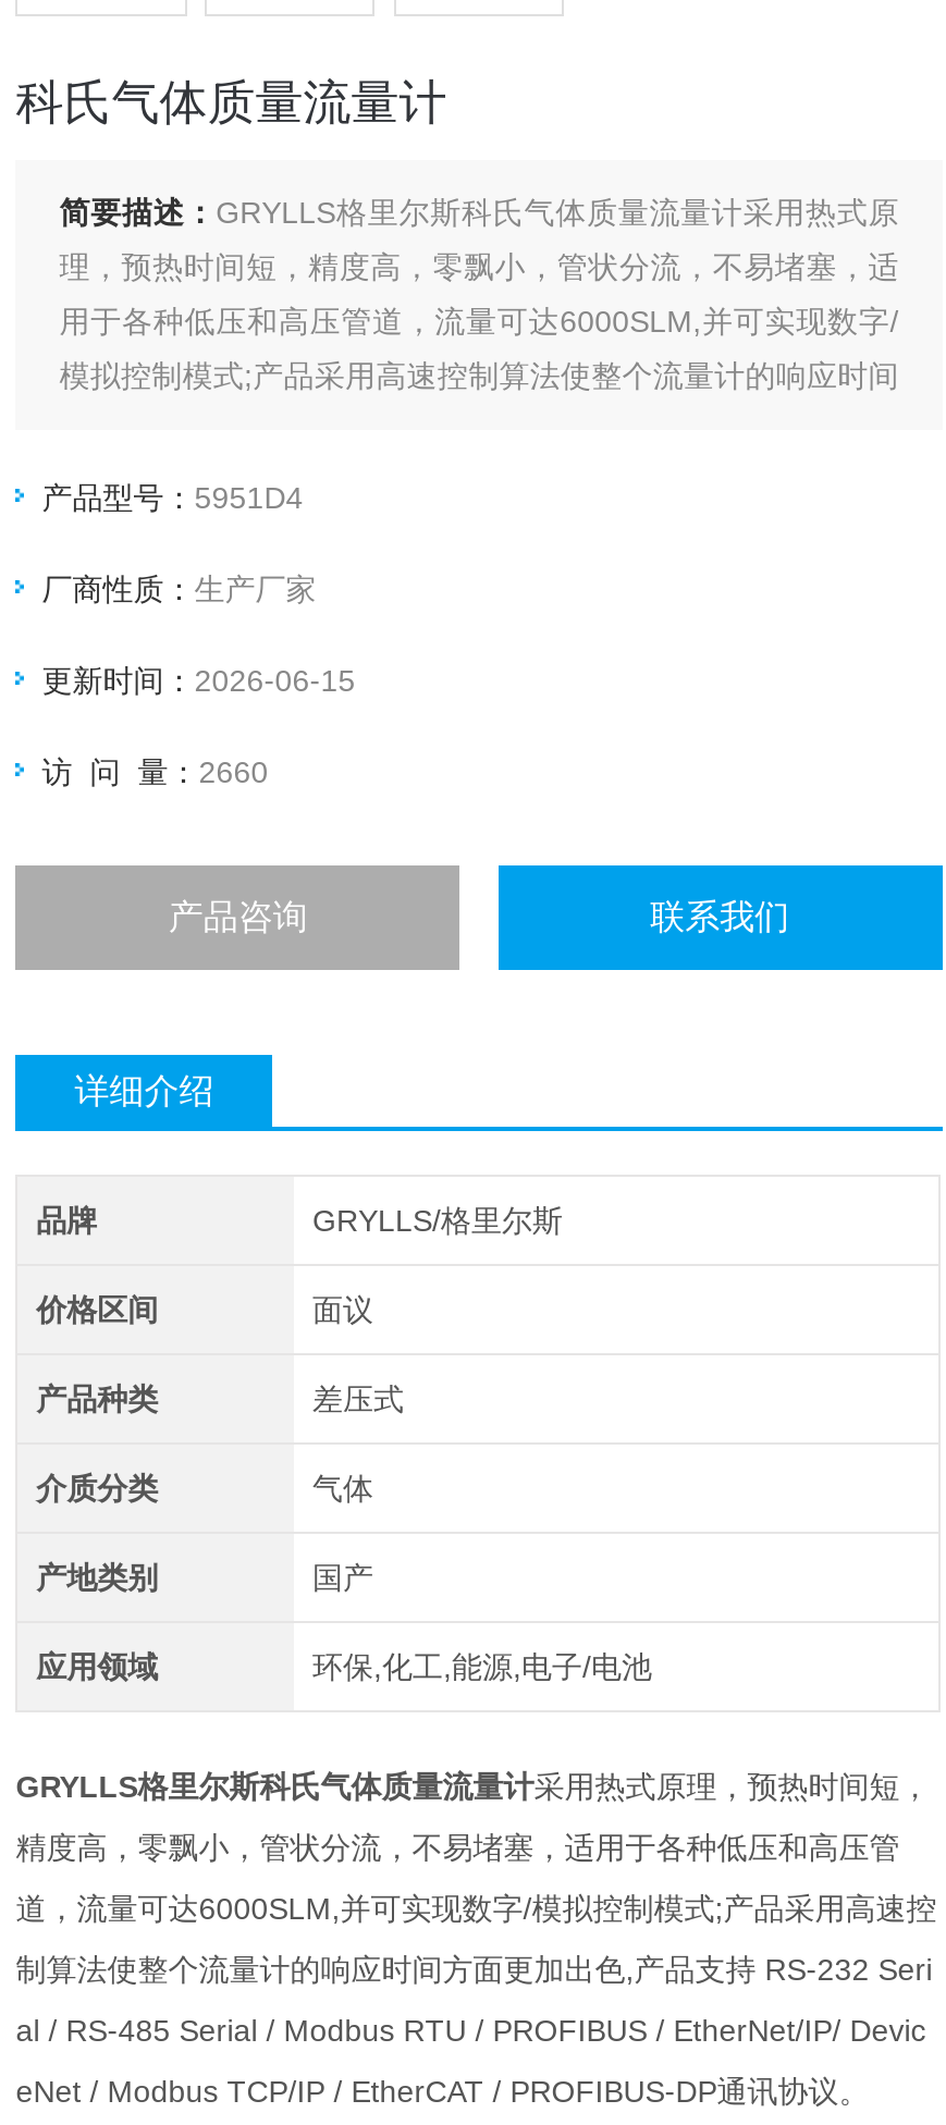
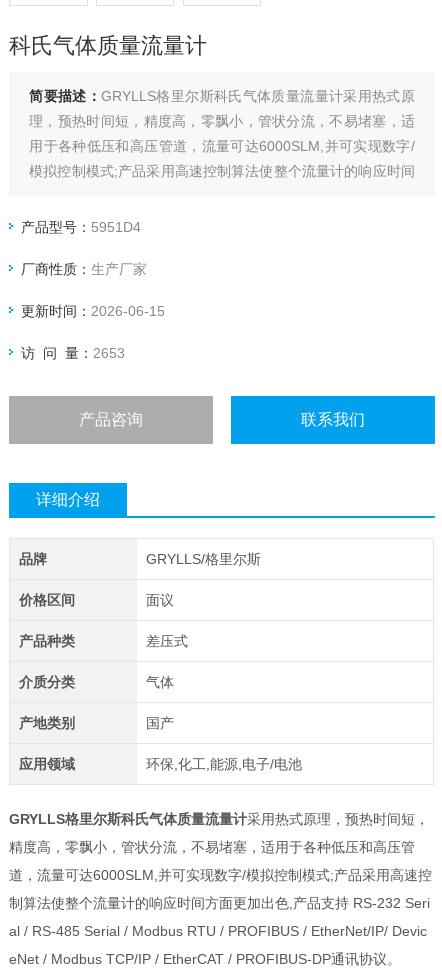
[42,755,268,789] 访 问 量：2660 -> [21,345,125,361] 访 问 量：2653

